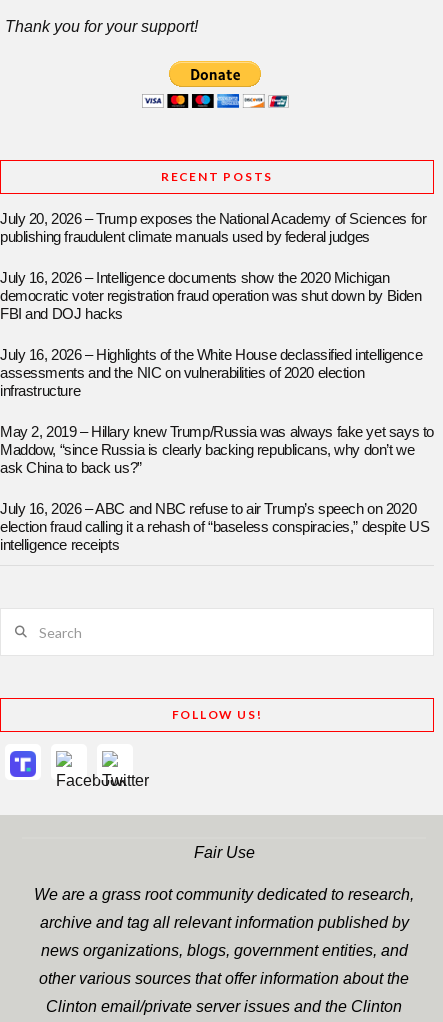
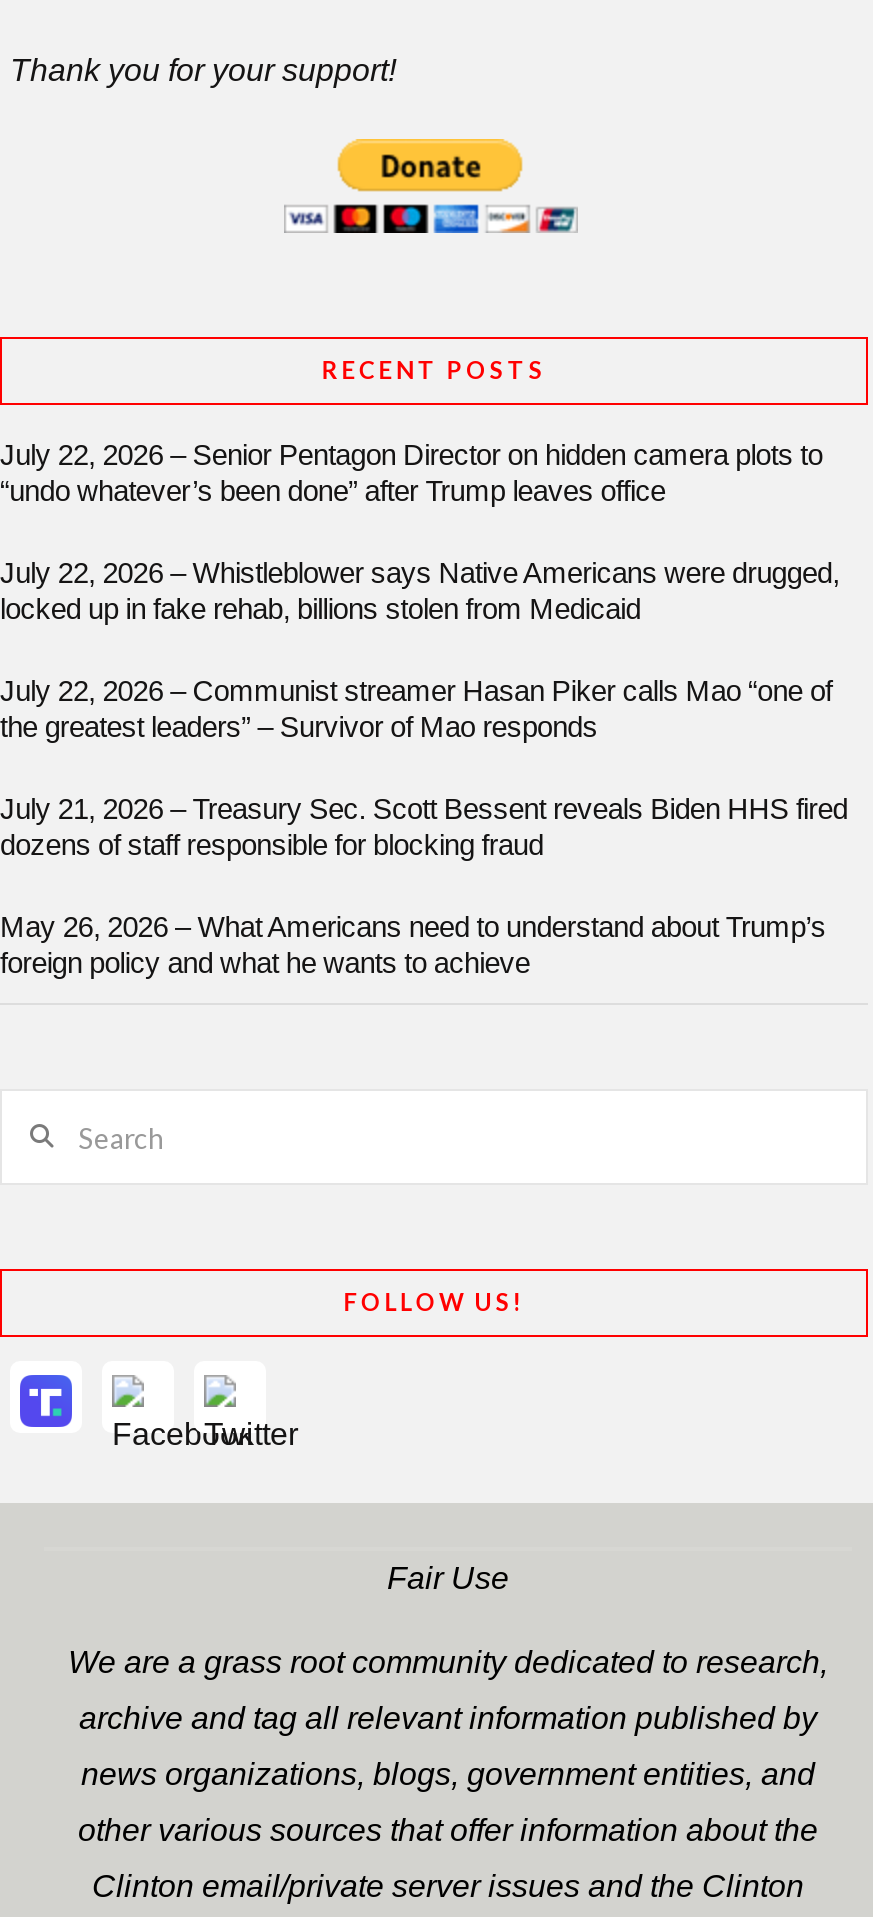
[0,211,426,245] July 20, 2026 – Trump exposes the National Academy of Sciences for | publishing fraudulent climate manuals used by federal judges -> [0,439,823,507] July 22, 2026 – Senior Pentagon Director on hidden camera plots to | “undo whatever’s been done” after Trump leaves office
[0,270,421,322] July 16, 2026 – Intelligence documents show the 2020 Michigan | democratic voter registration fraud operation was shut down by Biden | FBI and DOJ hacks -> [0,557,839,625] July 22, 2026 – Whistleblower says Native Americans were drugged, | locked up in fake rehab, billions stolen from Medicaid
[0,347,422,399] July 16, 2026 – Highlights of the White House declassified intelligence | assessments and the NIC on vulnerabilities of 2020 election | infrastructure -> [0,675,832,743] July 22, 2026 – Communist streamer Hasan Piker calls Mao “one of | the greatest leaders” – Survivor of Mao responds
[0,424,434,476] May 2, 2019 – Hillary knew Trump/Russia was always fake yet says to | Maddow, “since Russia is clearly backing republicans, why don’t we | ask China to back us?” -> [0,793,848,861] July 21, 2026 – Treasury Sec. Scott Bessent reveals Biden HHS fired | dozens of staff responsible for blocking fraud
[0,501,429,553] July 16, 2026 – ABC and NBC refuse to air Trump’s speech on 2020 | election fraud calling it a rehash of “baseless conspiracies,” despite US | intelligence receipts -> [0,911,826,979] May 26, 2026 – What Americans need to understand about Trump’s | foreign policy and what he wants to achieve

